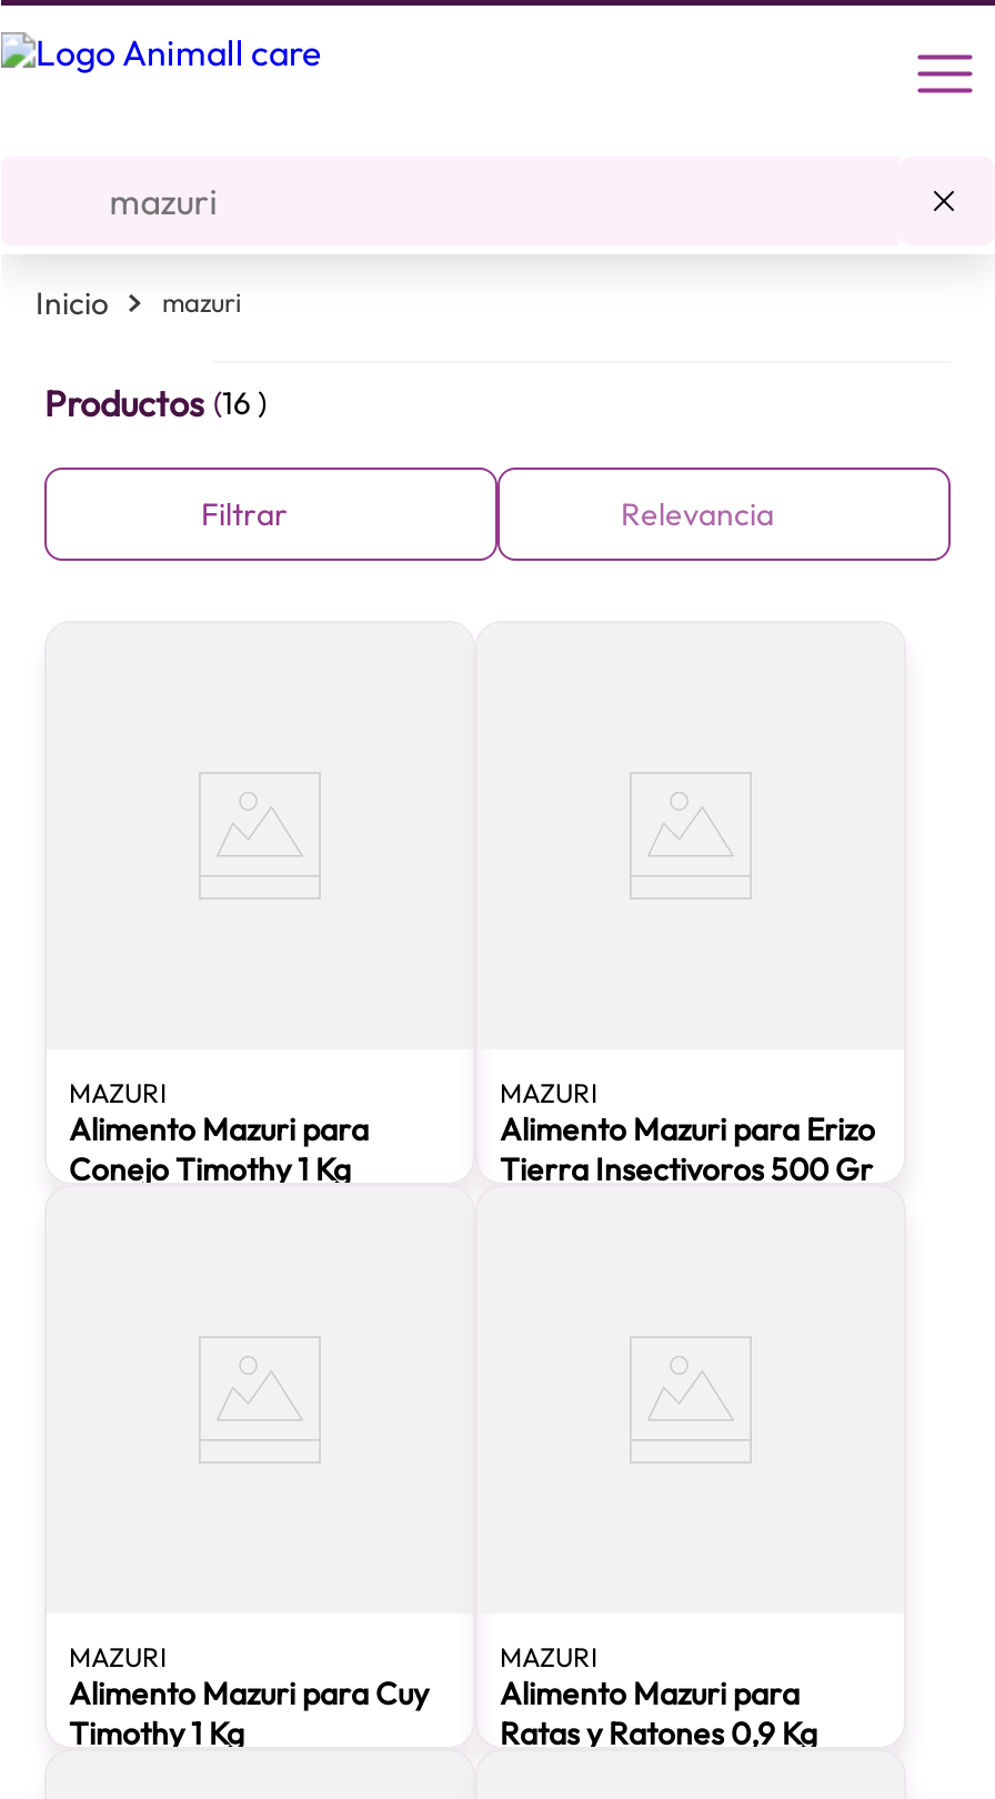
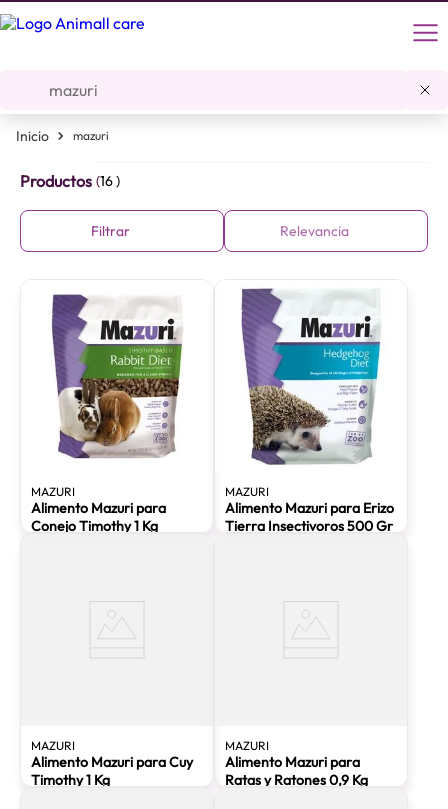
none -> [51,294,183,459] [image]
none -> [241,288,381,466] [image]

